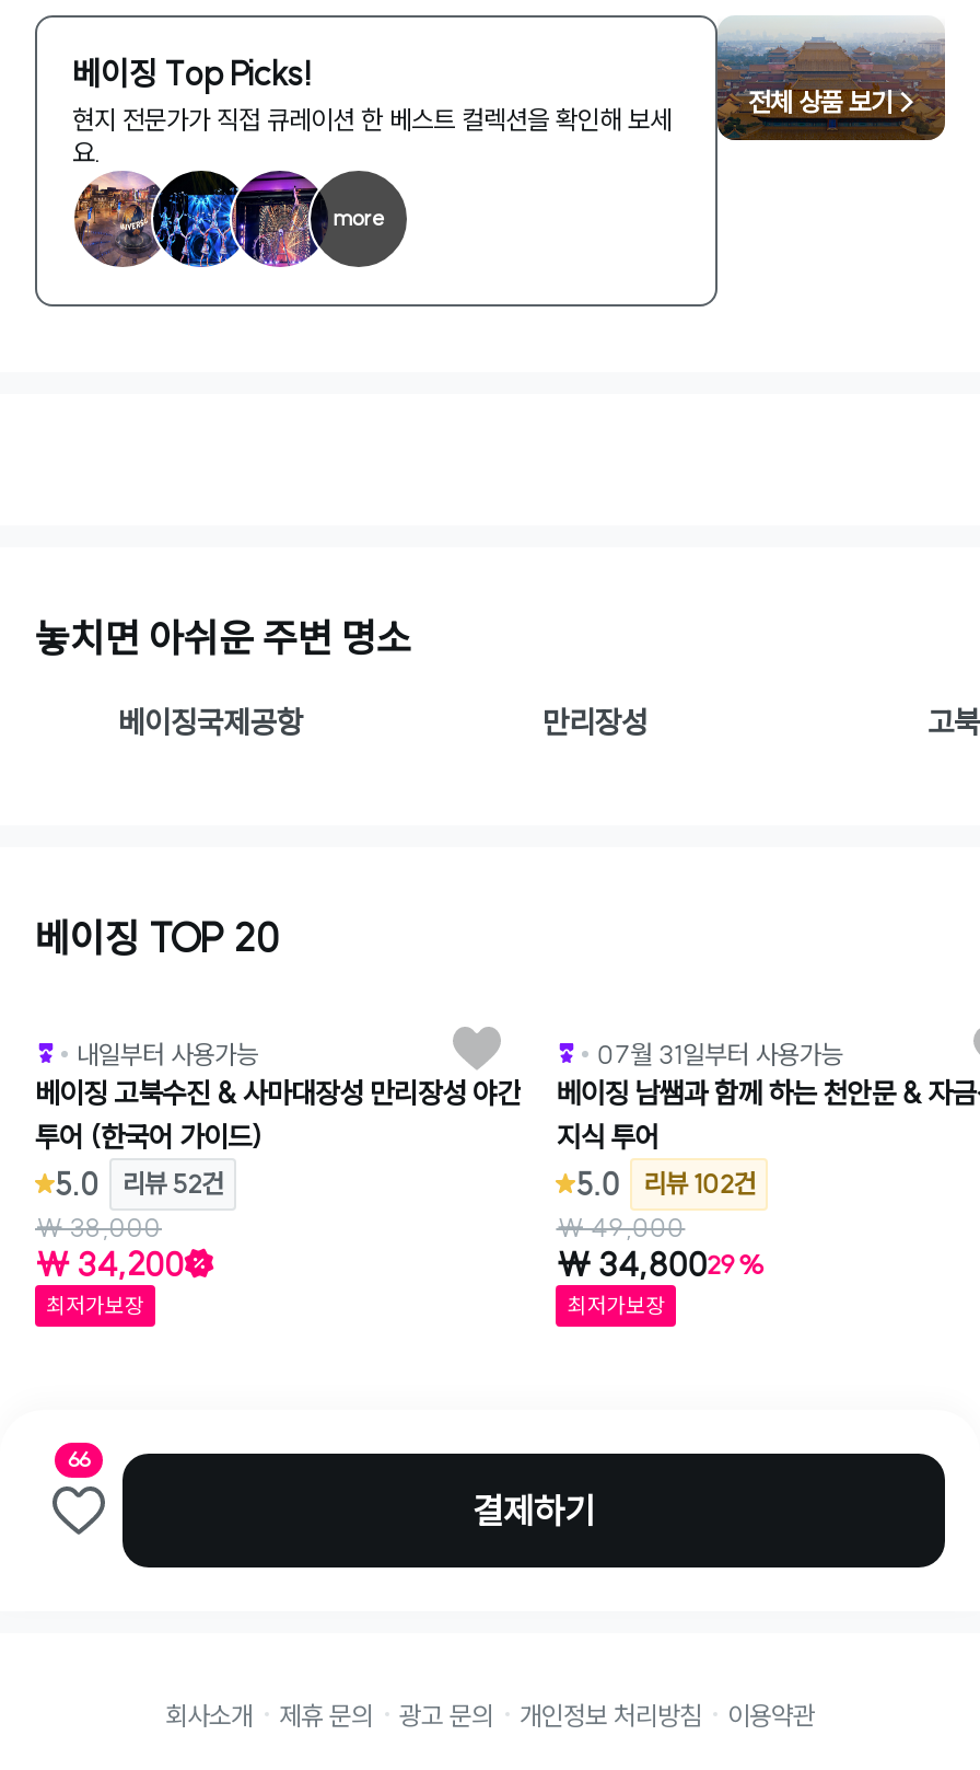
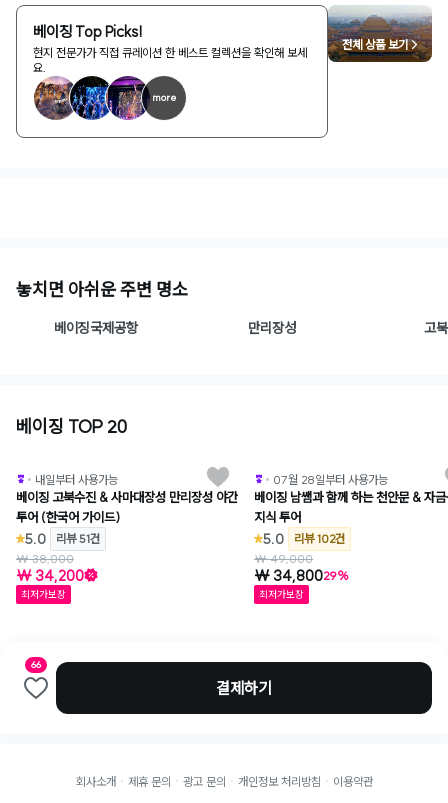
[598,1037,843,1069] 07월 31일부터 사용가능 -> [273,471,388,486] 07월 28일부터 사용가능
[55,1164,223,1203] 5.0 리뷰 52건 -> [25,529,100,547] 5.0 리뷰 51건

